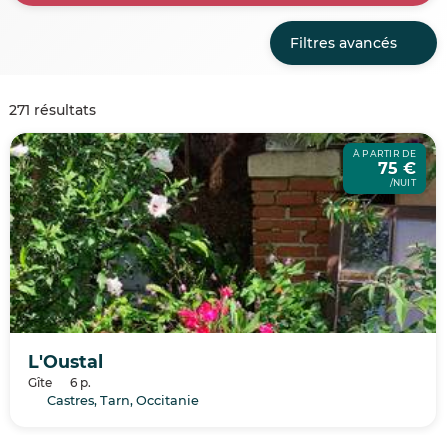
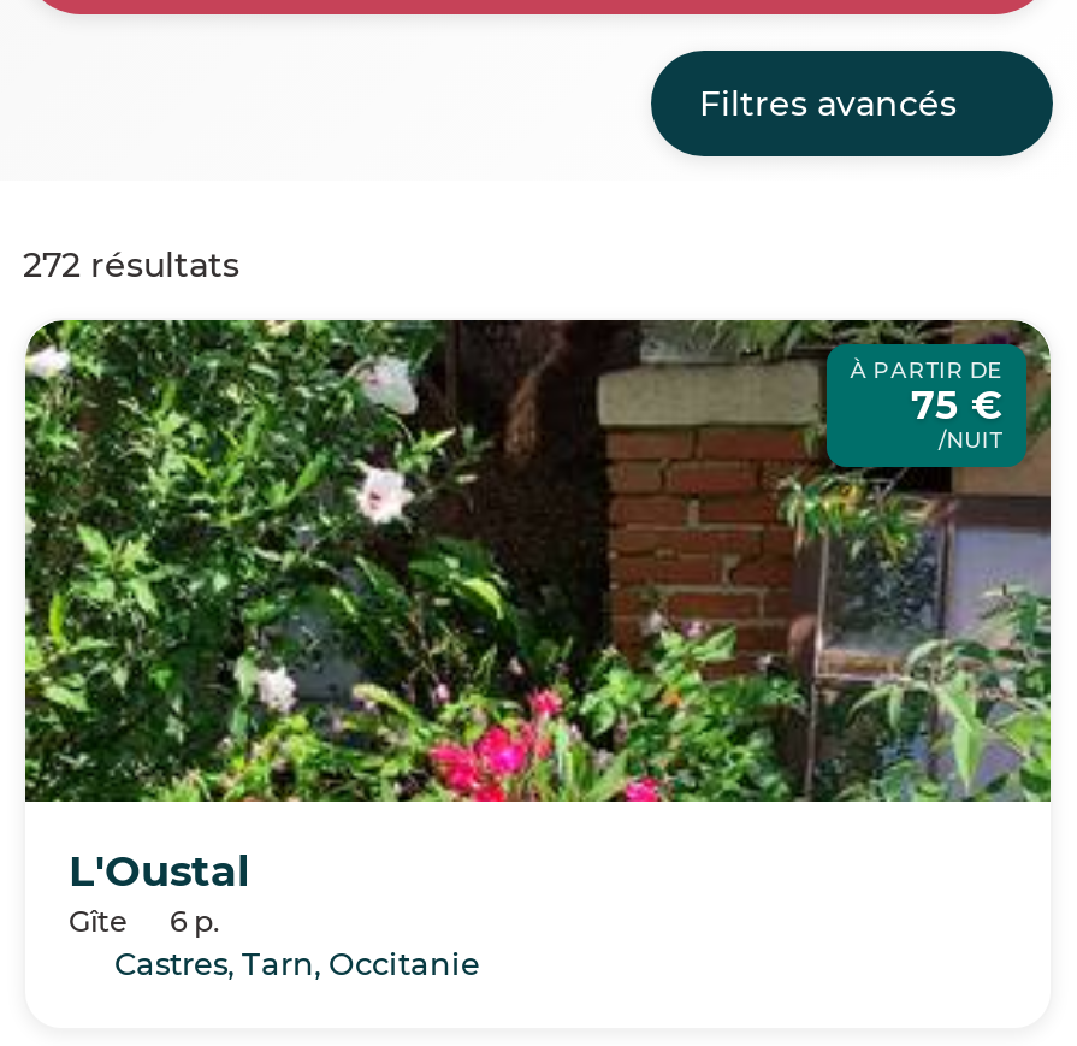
[9,101,96,119] 271 résultats -> [23,243,239,286] 272 résultats

